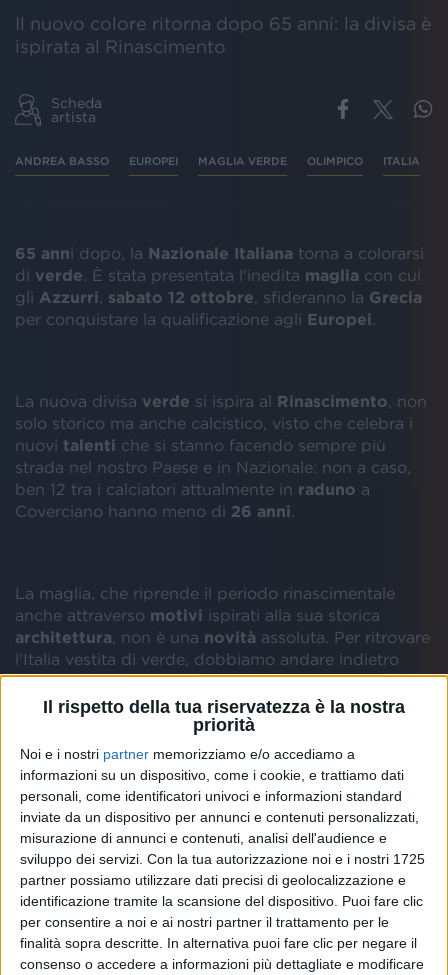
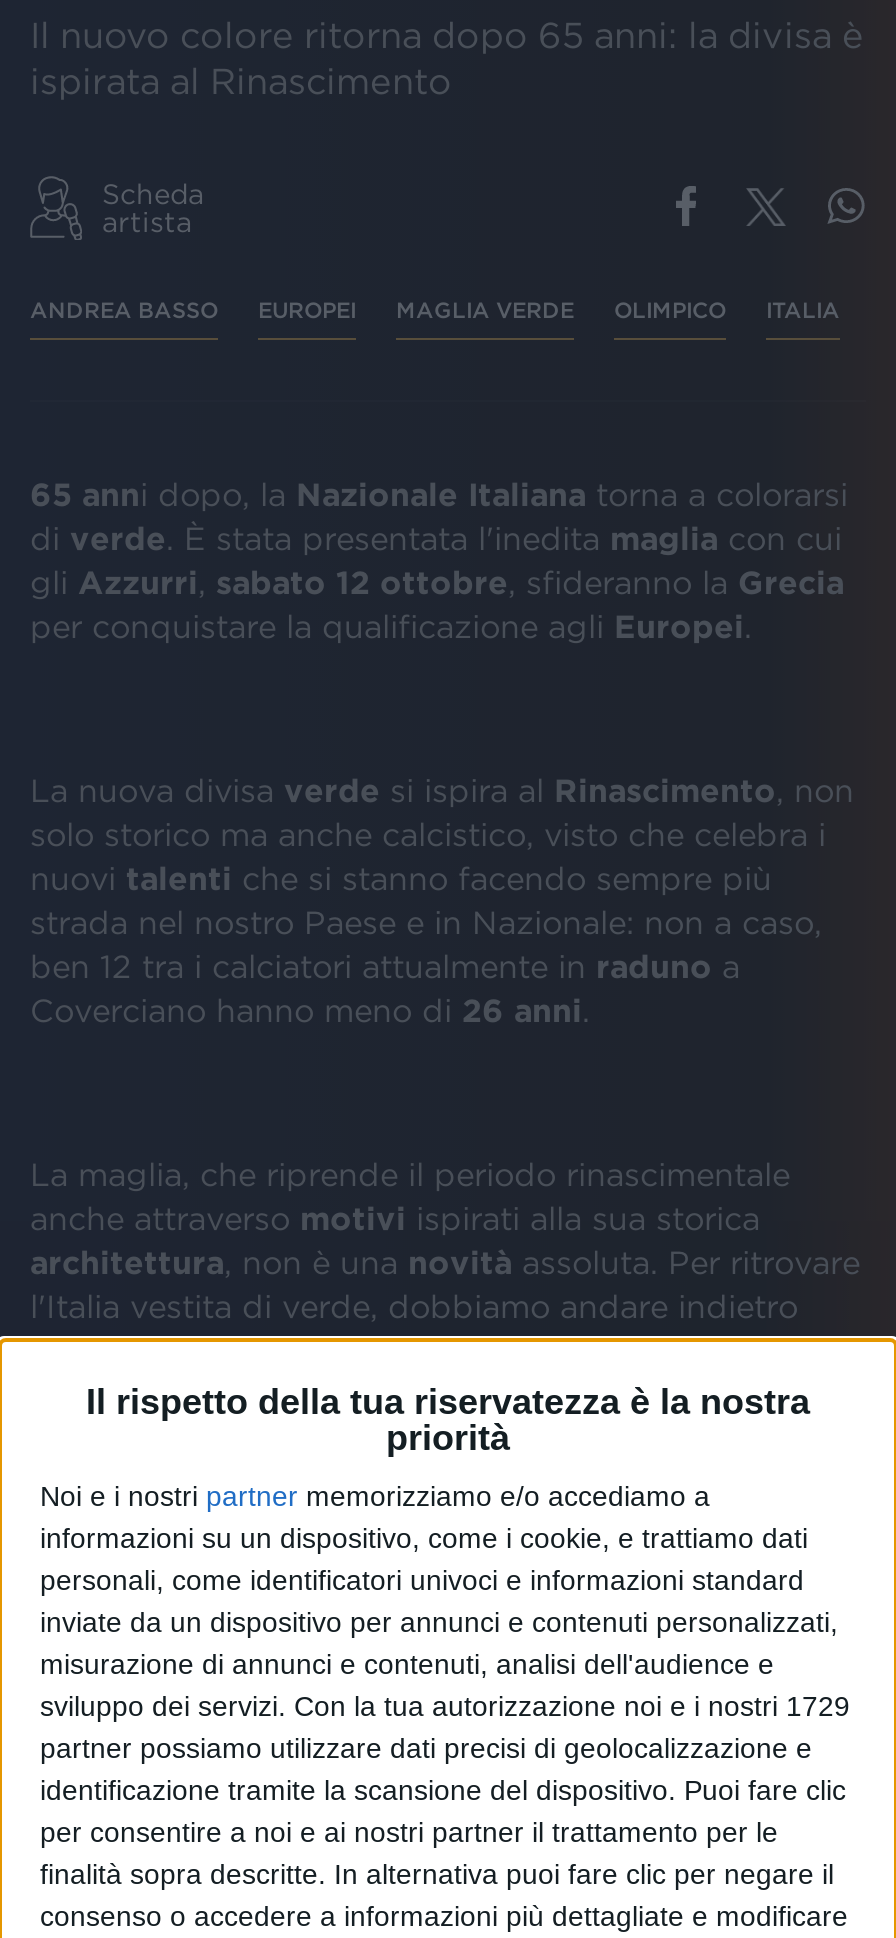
[20,851,425,867] sviluppo dei servizi. Con la tua autorizzazione noi e i nostri 1725 -> [40,1691,850,1723] sviluppo dei servizi. Con la tua autorizzazione noi e i nostri 1729

